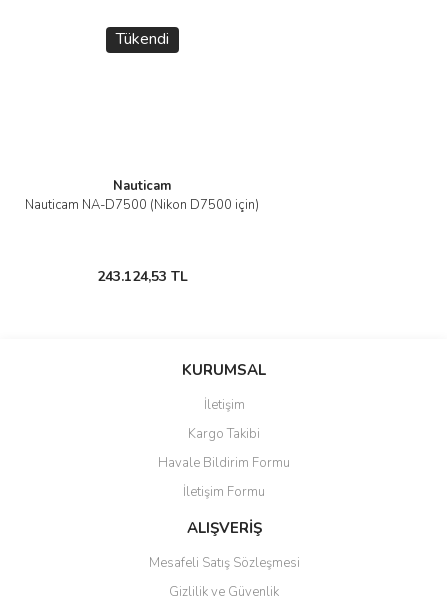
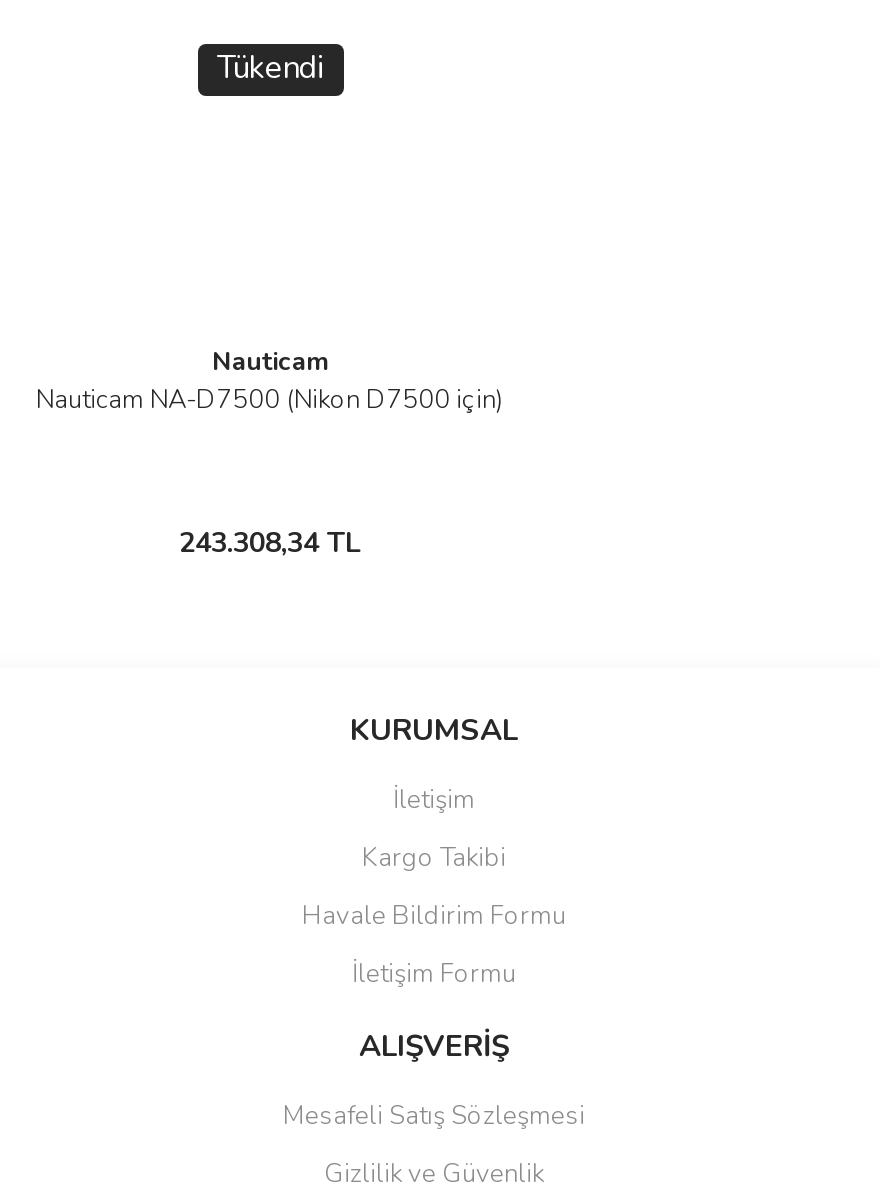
[96,267,187,286] 243.124,53 TL -> [179,524,361,562] 243.308,34 TL

